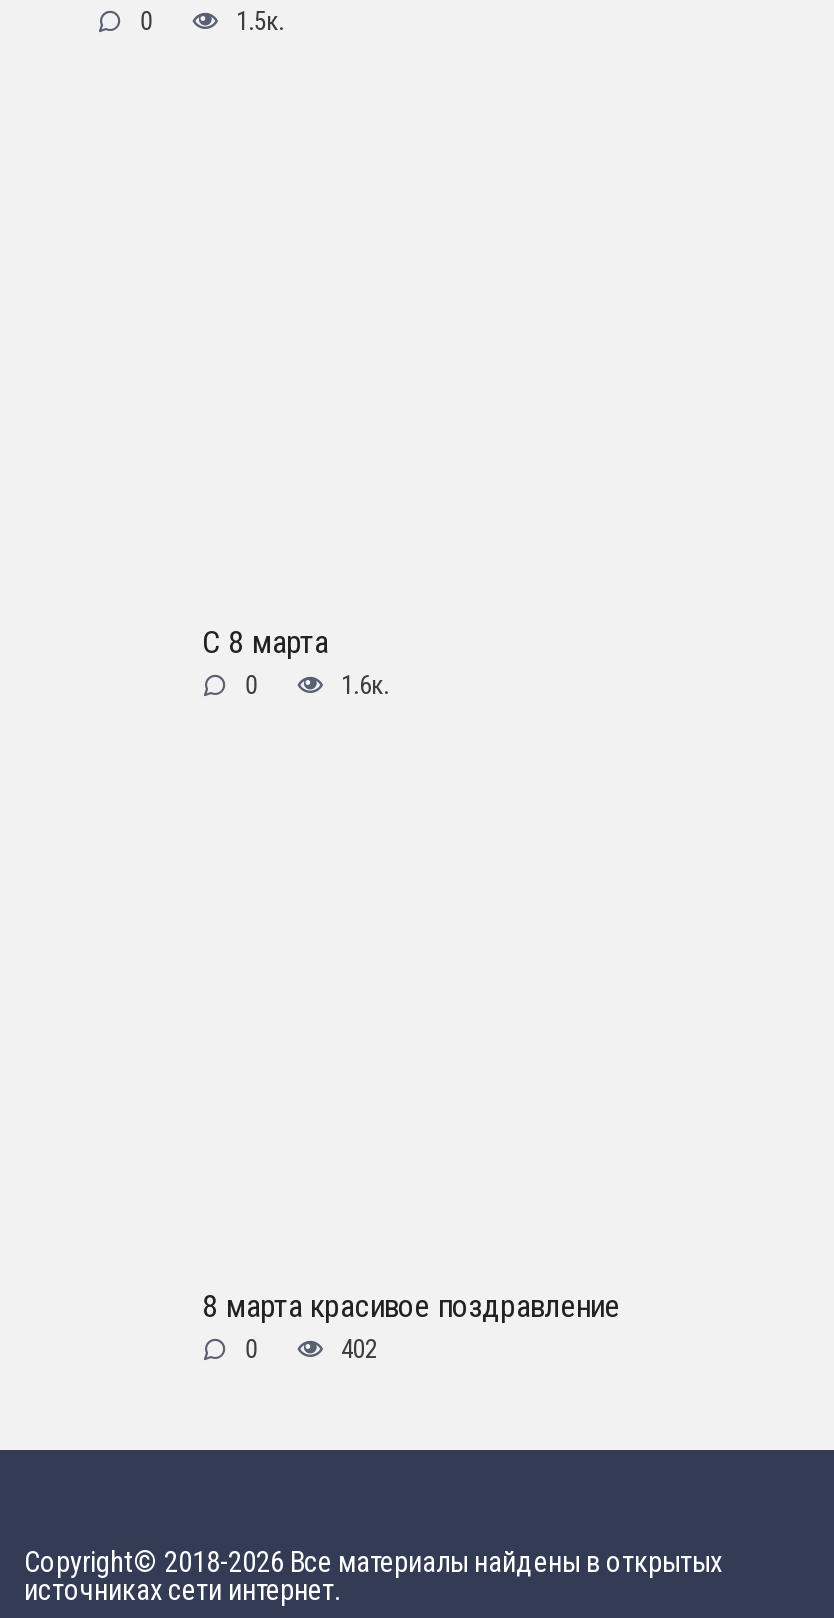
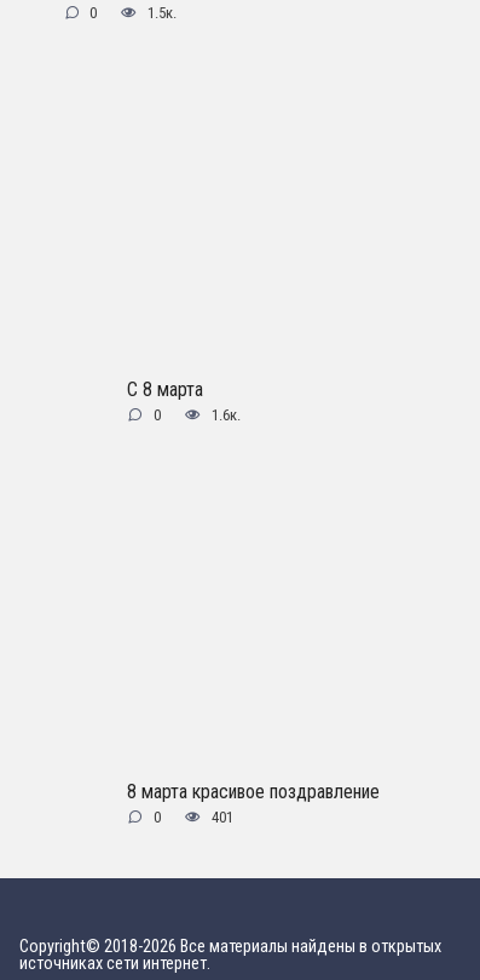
[341,1334,377,1364] 402 -> [211,808,233,826] 401

